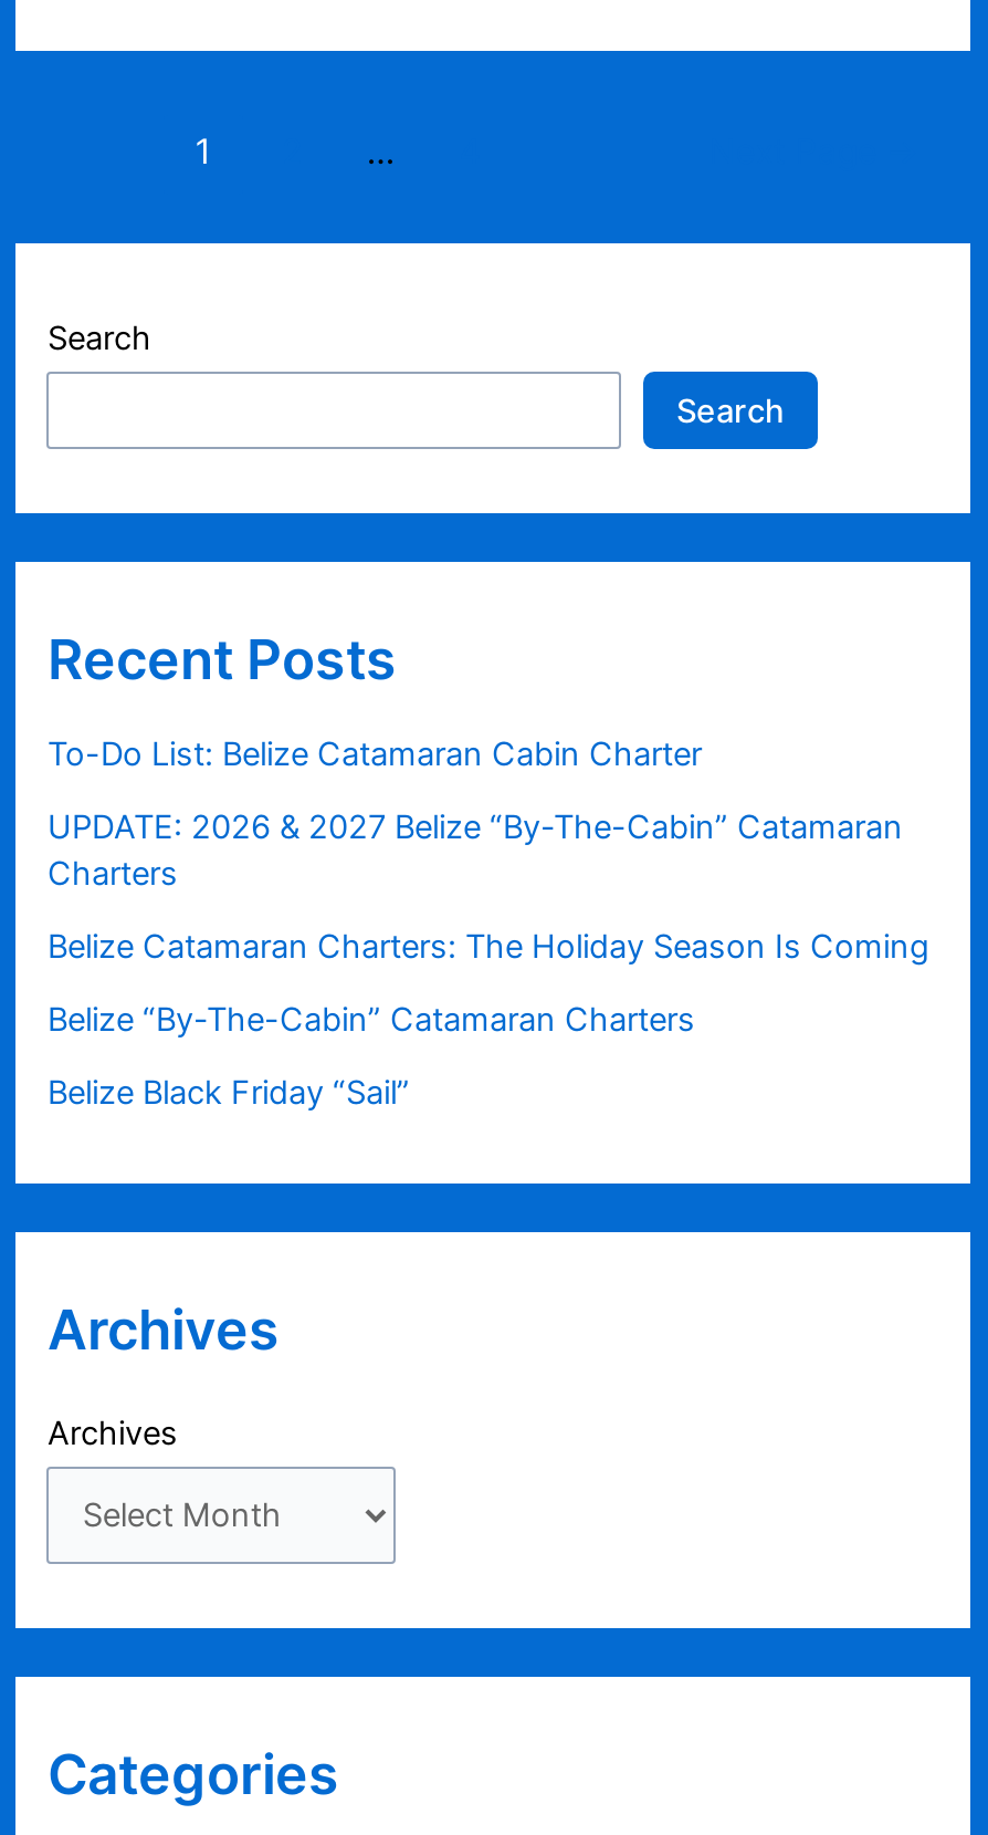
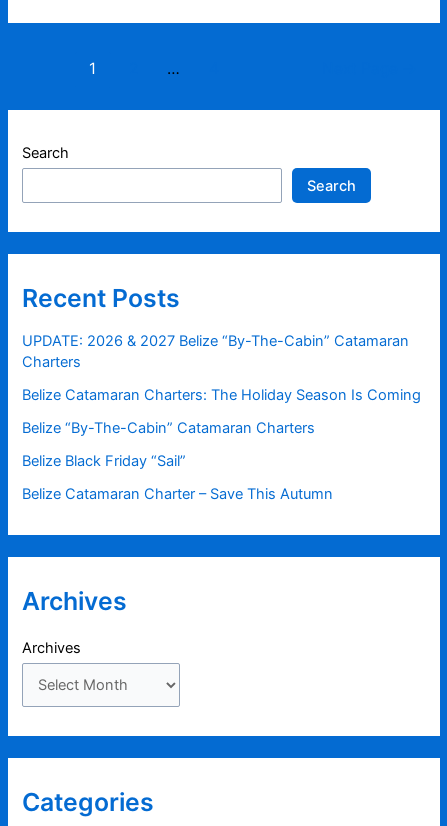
[48,736,702,775] To-Do List: Belize Catamaran Cabin Charter -> none
moved [48,809,929,1114] -> [22,332,421,470]: UPDATE: 2026 & 2027 Belize “By-The-Cabin” Catamaran | Charters | Belize Catamaran Charters: The Holiday Season Is Coming | Belize “By-The-Cabin” Catamaran Charters | Belize Black Friday “Sail”
none -> [22,485,333,503] Belize Catamaran Charter – Save This Autumn

